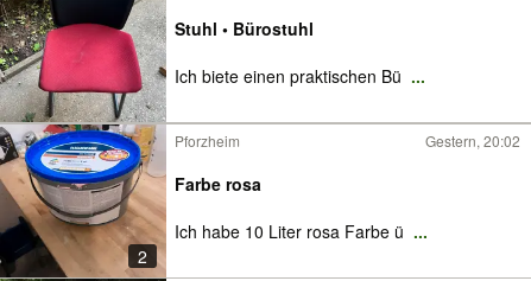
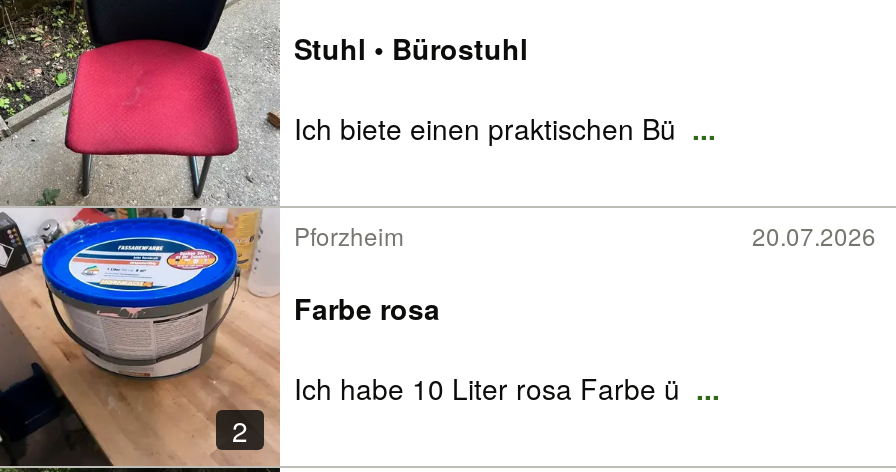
[425,130,520,151] Gestern, 20:02 -> [752,218,876,252] 20.07.2026

